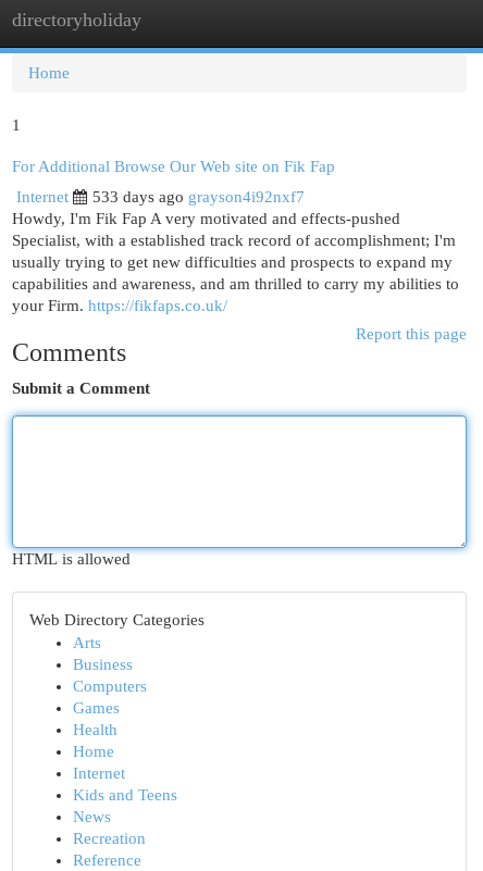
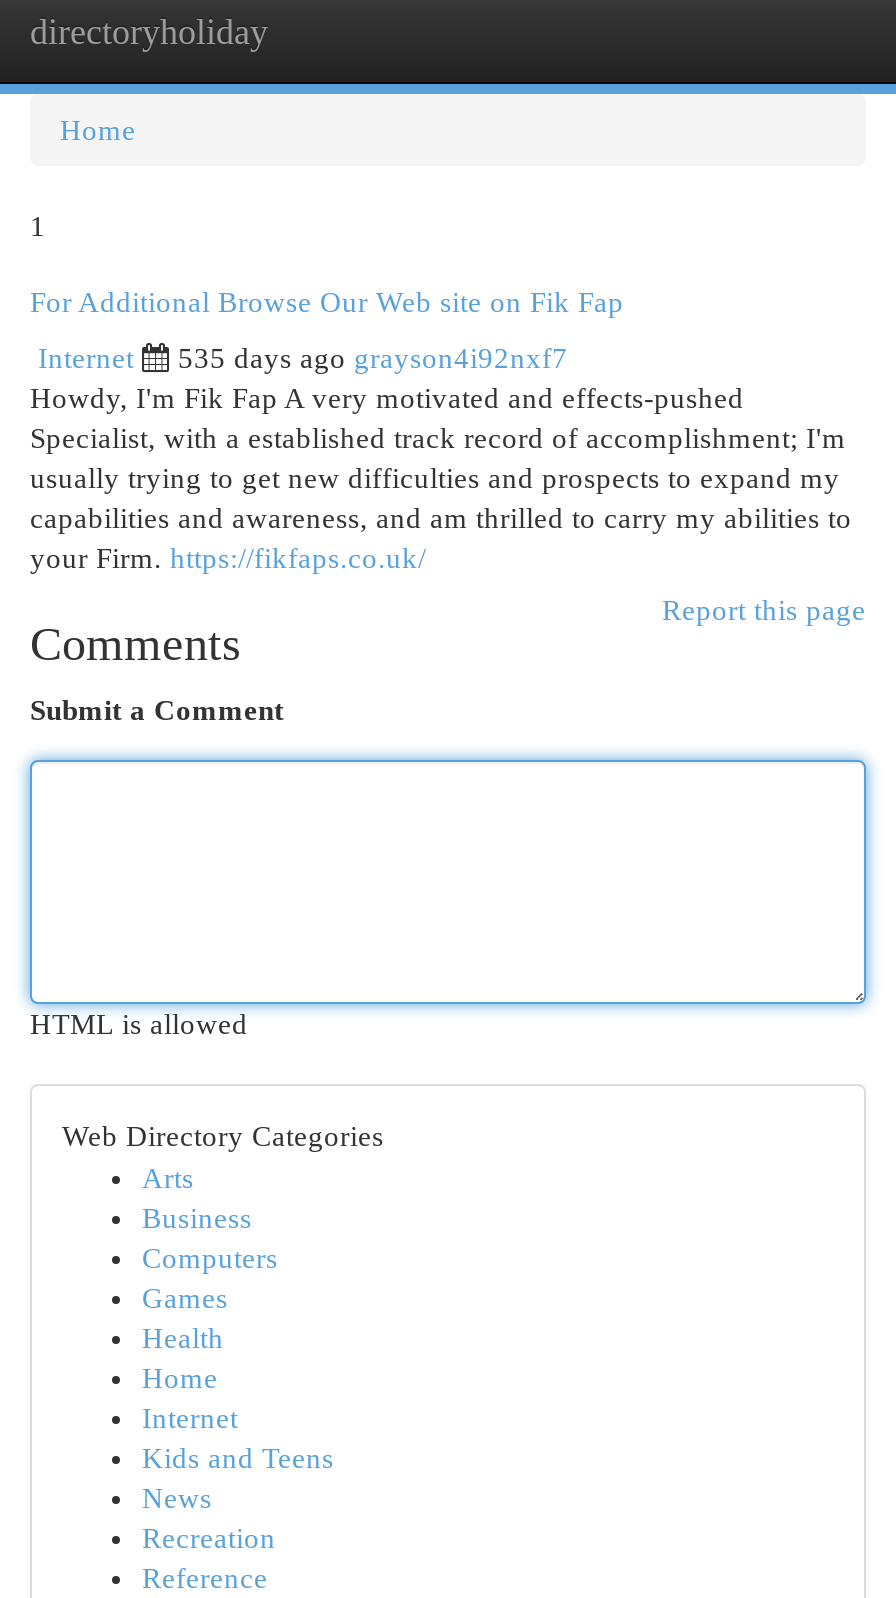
[92,188,305,206] 533 days ago grayson4i92nxf7 -> [178,342,568,374] 535 days ago grayson4i92nxf7

